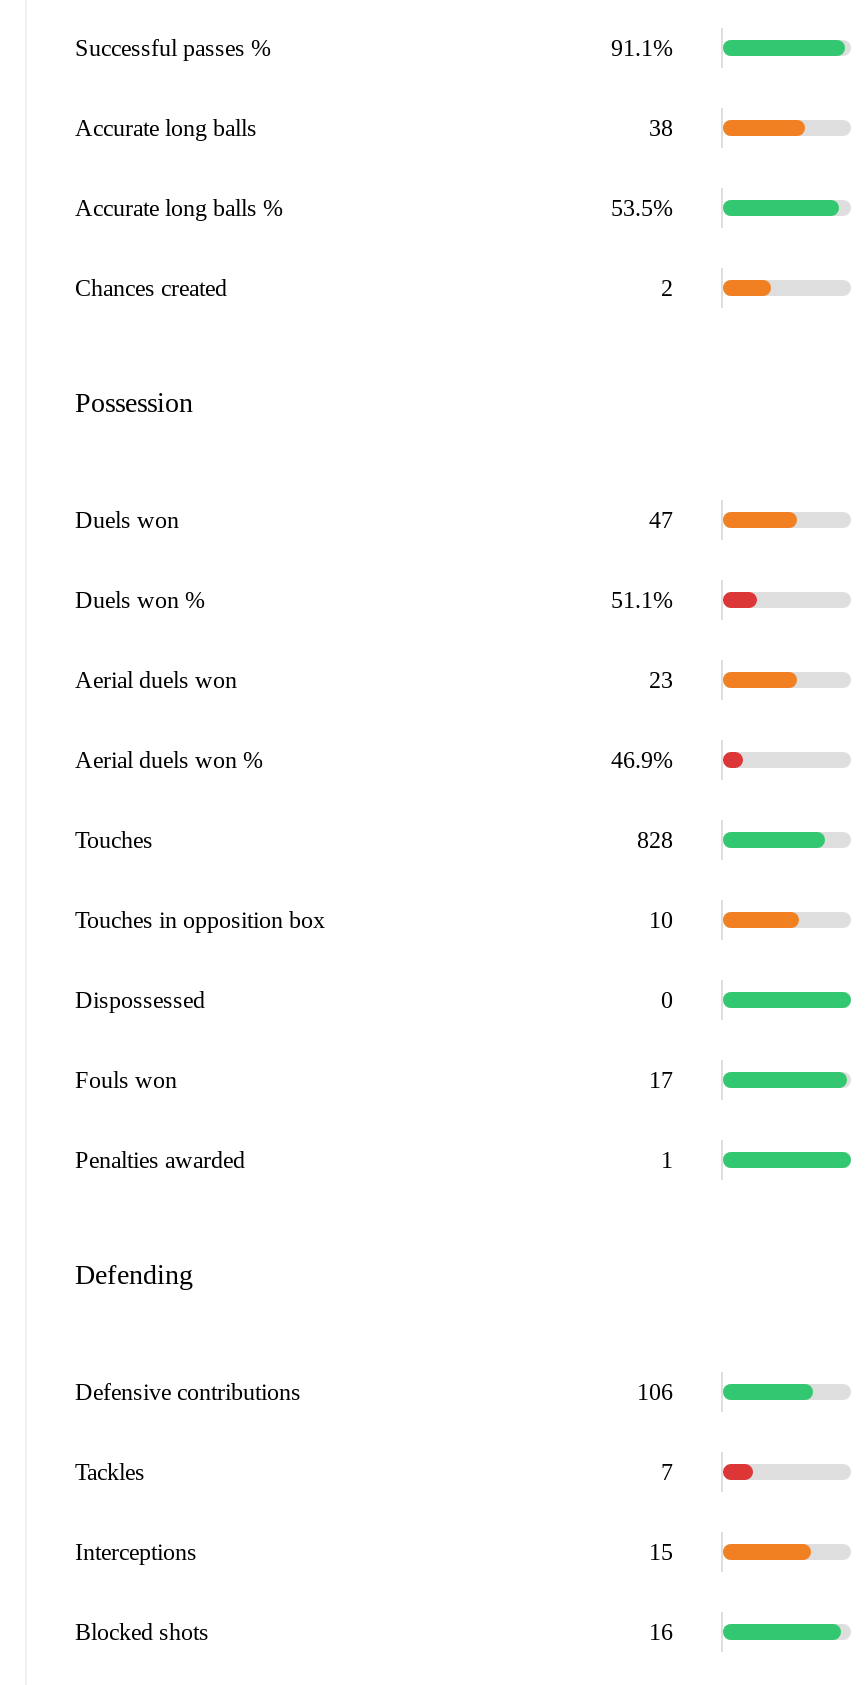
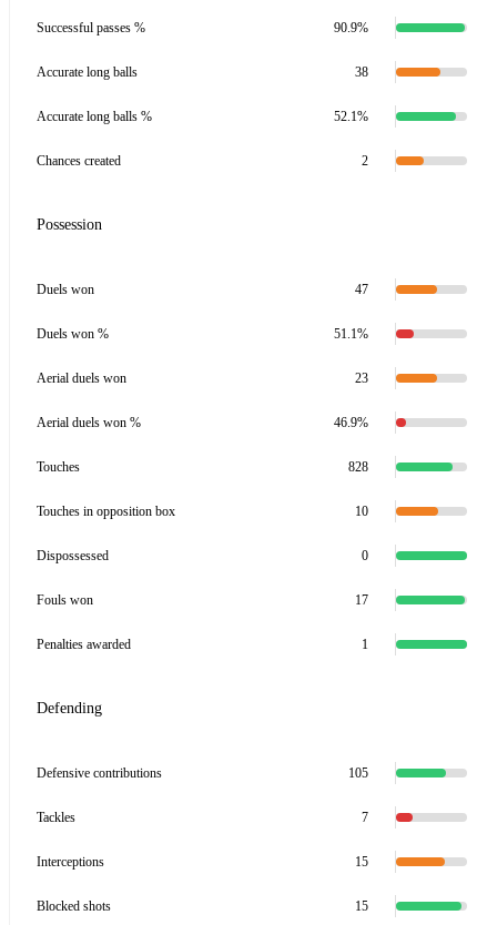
[611,34,673,62] 91.1% -> [334,20,368,35] 90.9%
[611,194,673,222] 53.5% -> [334,109,368,124] 52.1%
[637,1378,673,1406] 106 -> [348,765,368,781] 105
[649,1618,673,1646] 16 -> [355,898,368,914] 15

